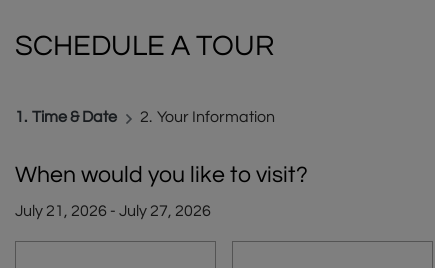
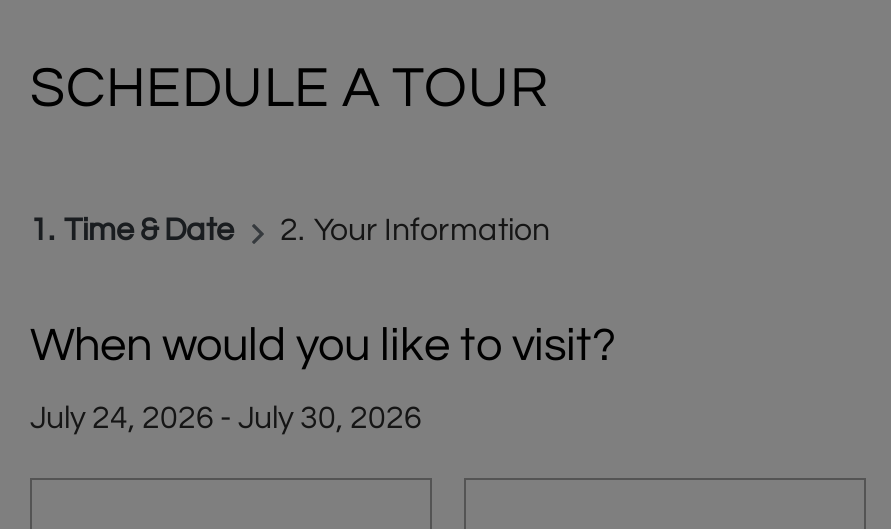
[15,203,211,219] July 21, 2026 - July 27, 2026 -> [30,402,422,434] July 24, 2026 - July 30, 2026

